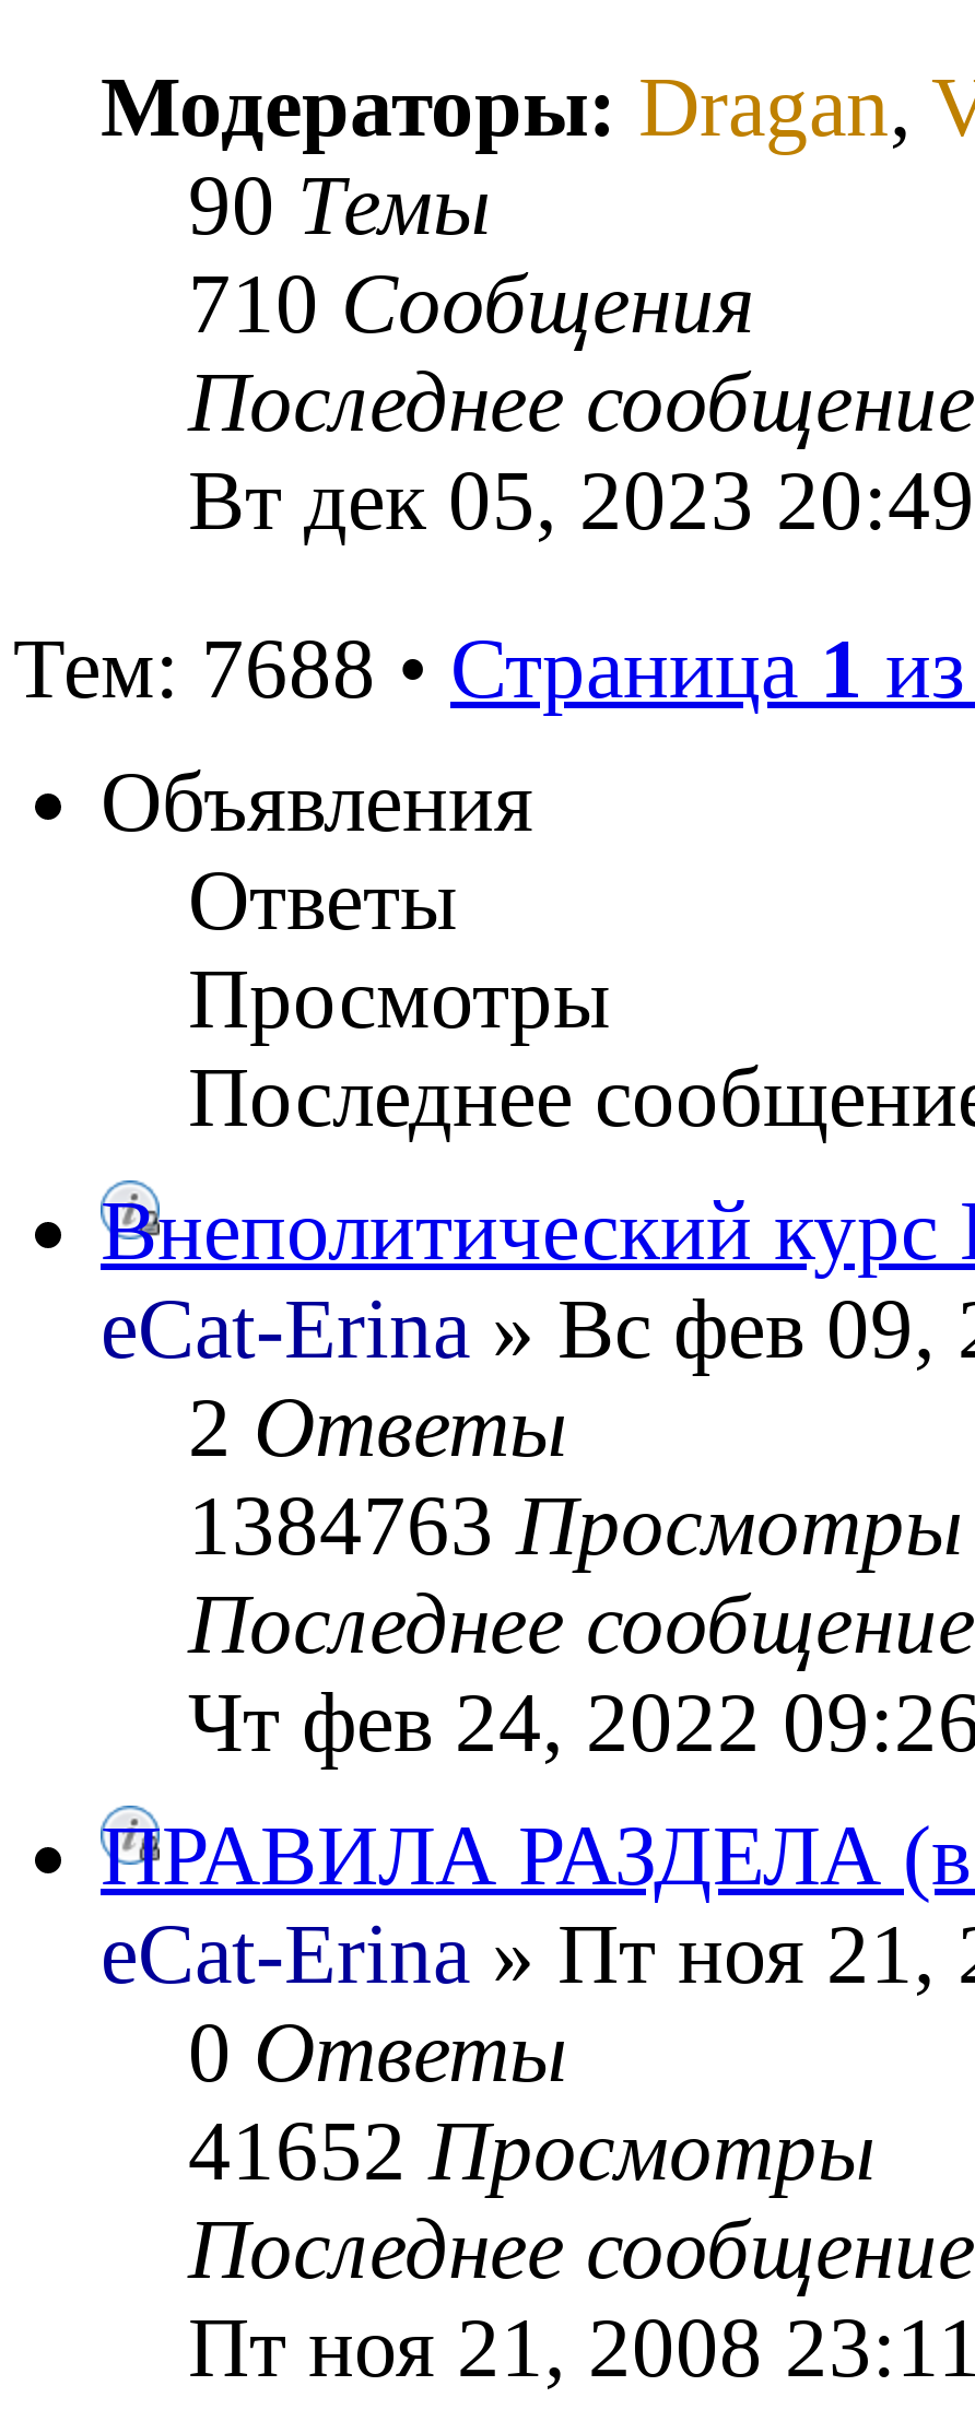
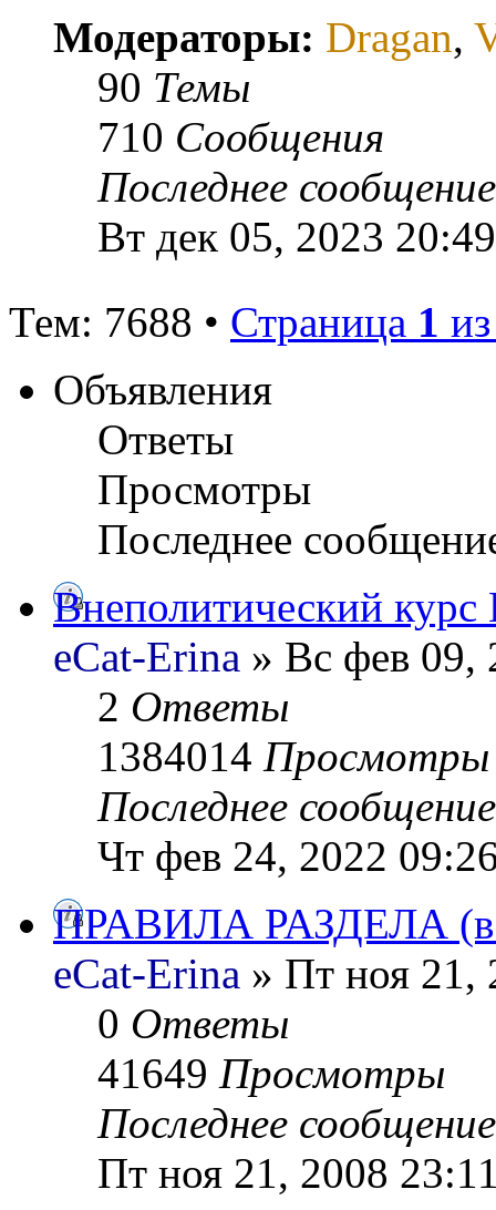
[188,1477,962,1571] 1384763 Просмотры -> [97,732,489,780] 1384014 Просмотры
[188,2102,874,2196] 41652 Просмотры -> [97,1049,445,1097] 41649 Просмотры

